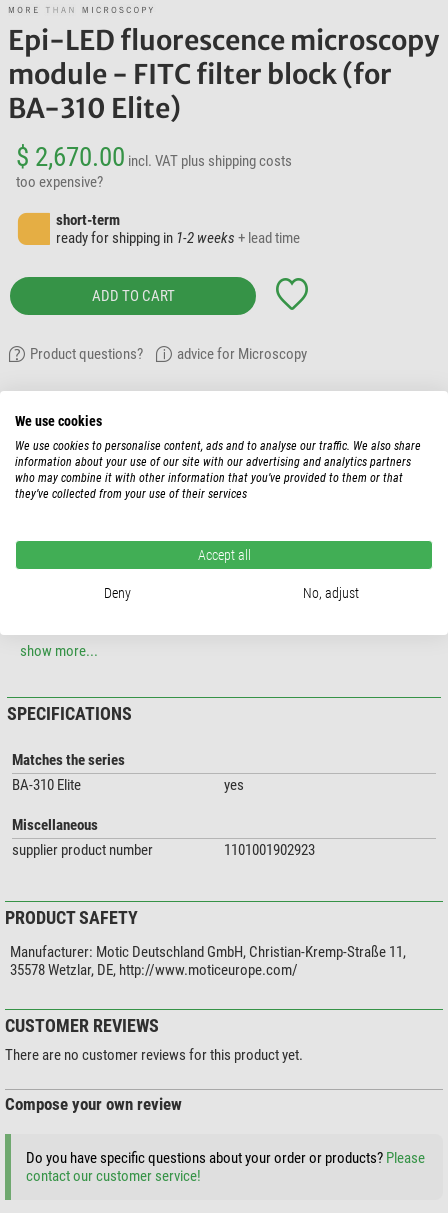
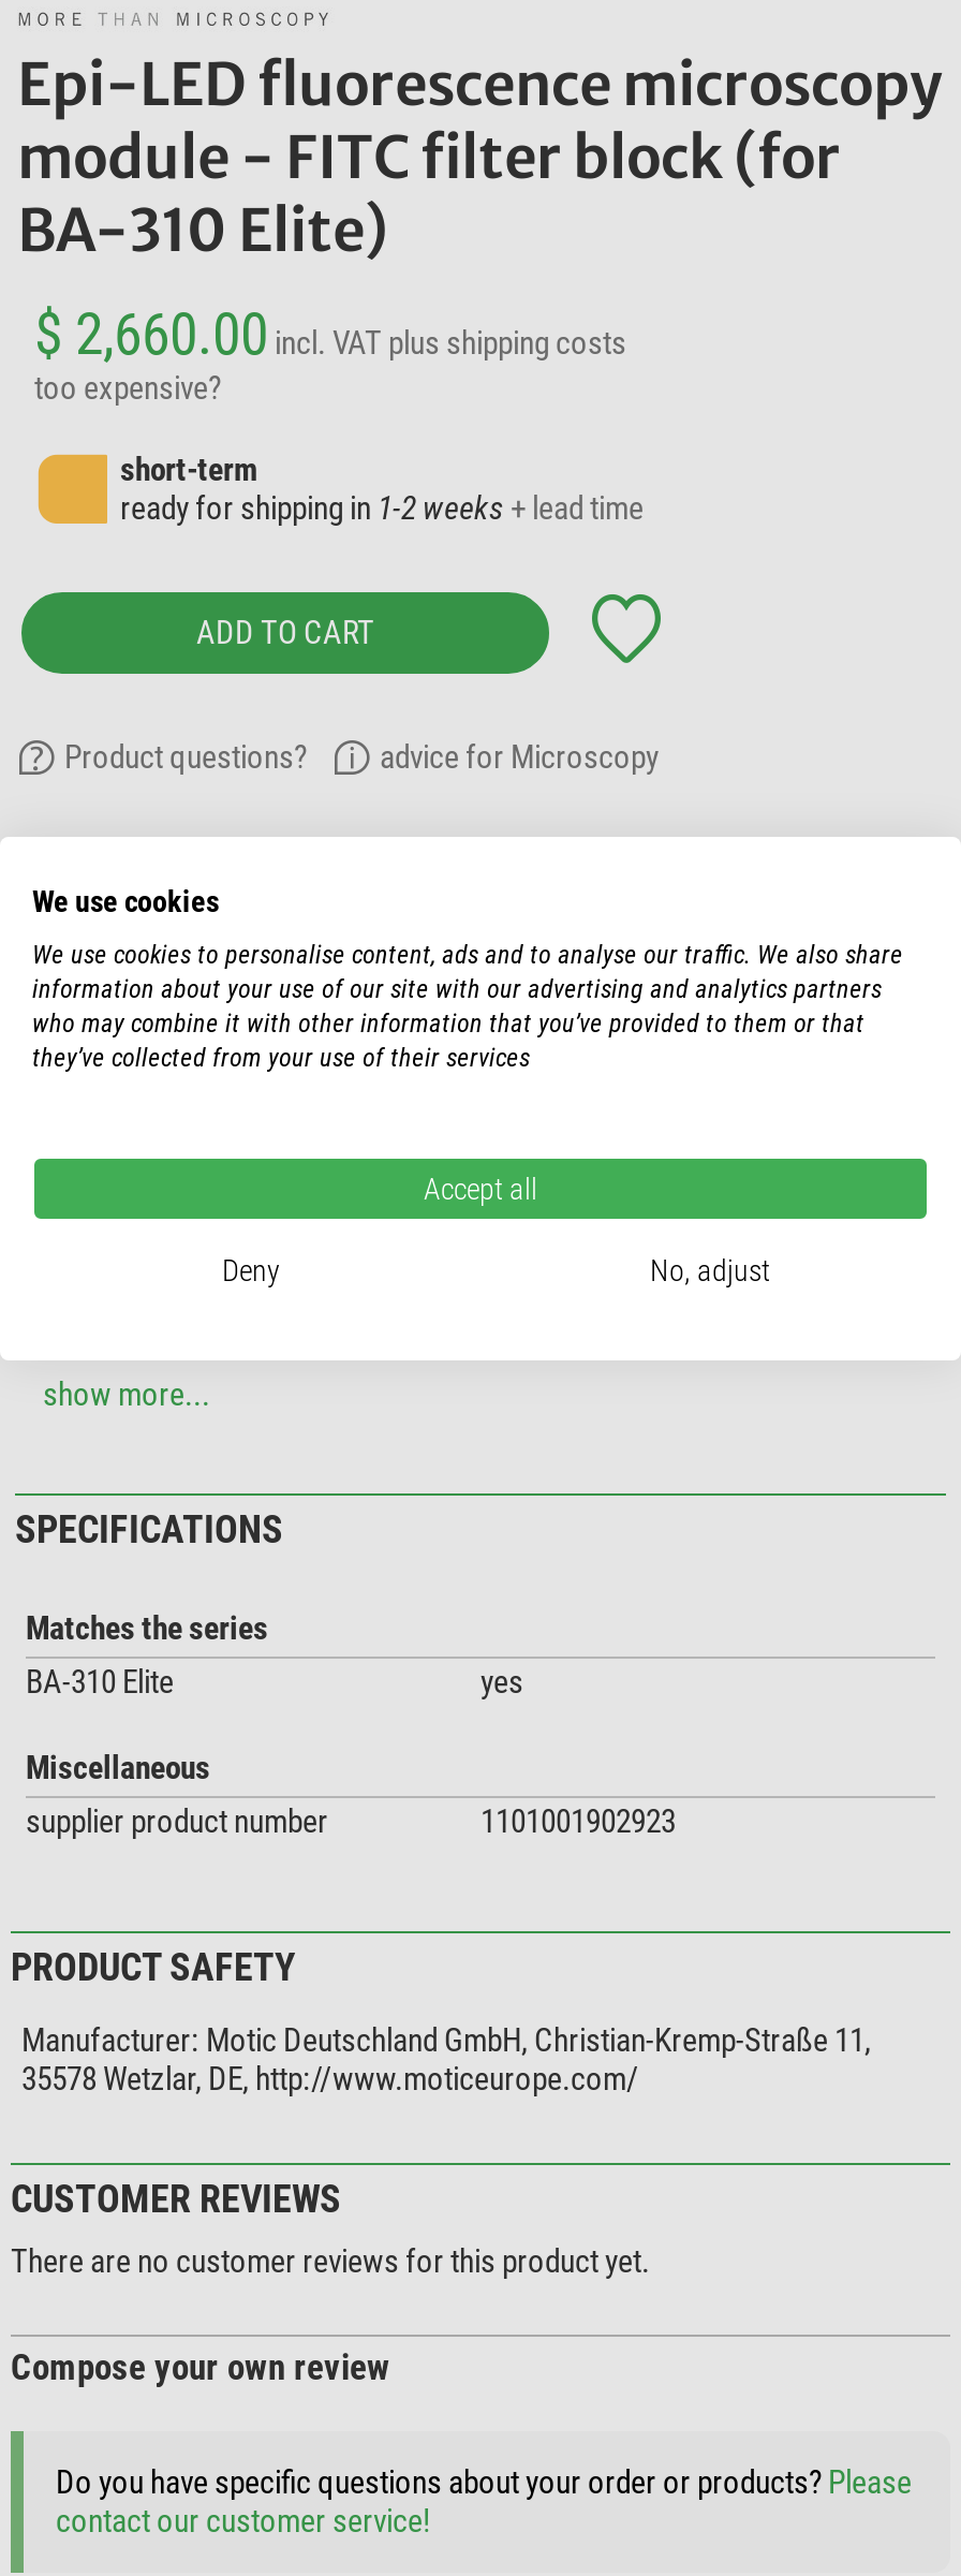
[16,141,292,173] $ 2,670.00 incl. VAT plus shipping costs -> [34,300,626,369] $ 2,660.00 incl. VAT plus shipping costs

